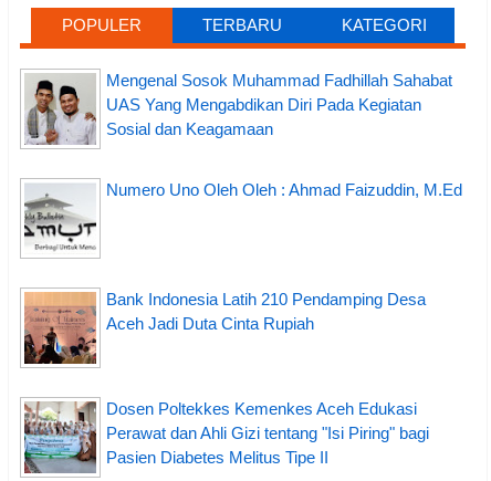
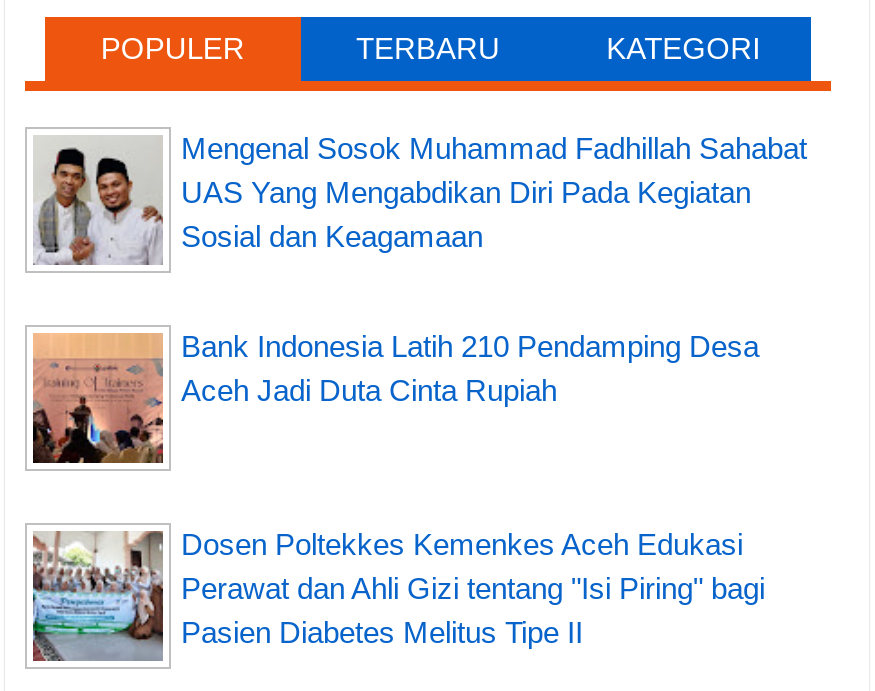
[24,180,462,254] [image] | Numero Uno Oleh Oleh : Ahmad Faizuddin, M.Ed -> none

